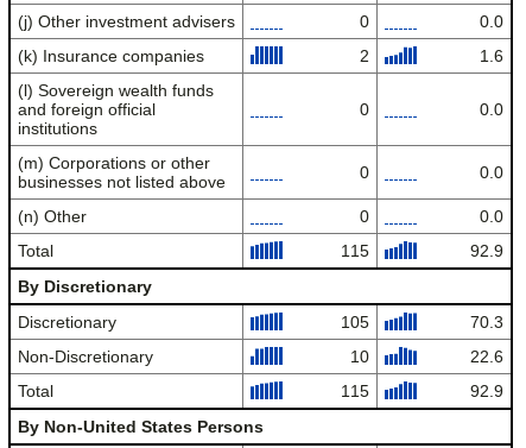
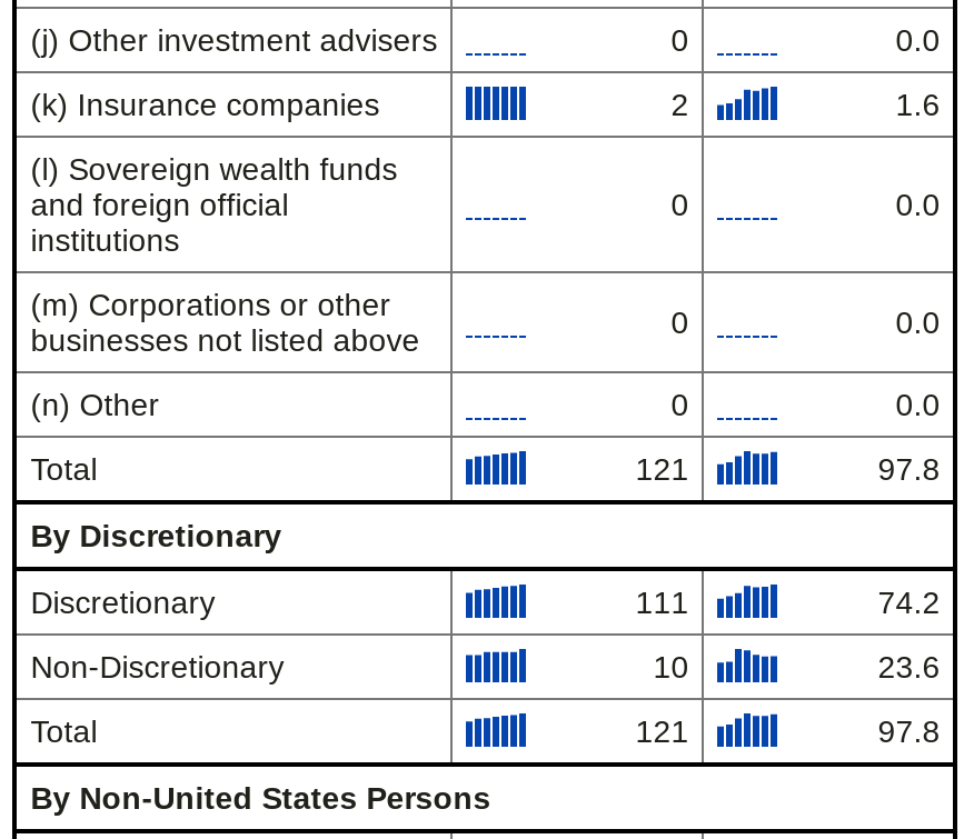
[341,241,370,260] 115 -> [635,451,689,487] 121
[470,241,504,260] 92.9 -> [878,451,940,487] 97.8
[341,313,370,332] 105 -> [635,585,689,620] 111
[470,313,504,332] 70.3 -> [878,585,940,620] 74.2
[470,347,504,366] 22.6 -> [878,649,940,685] 23.6
[341,381,370,400] 115 -> [635,713,689,749] 121
[470,381,504,400] 92.9 -> [878,713,940,749] 97.8

